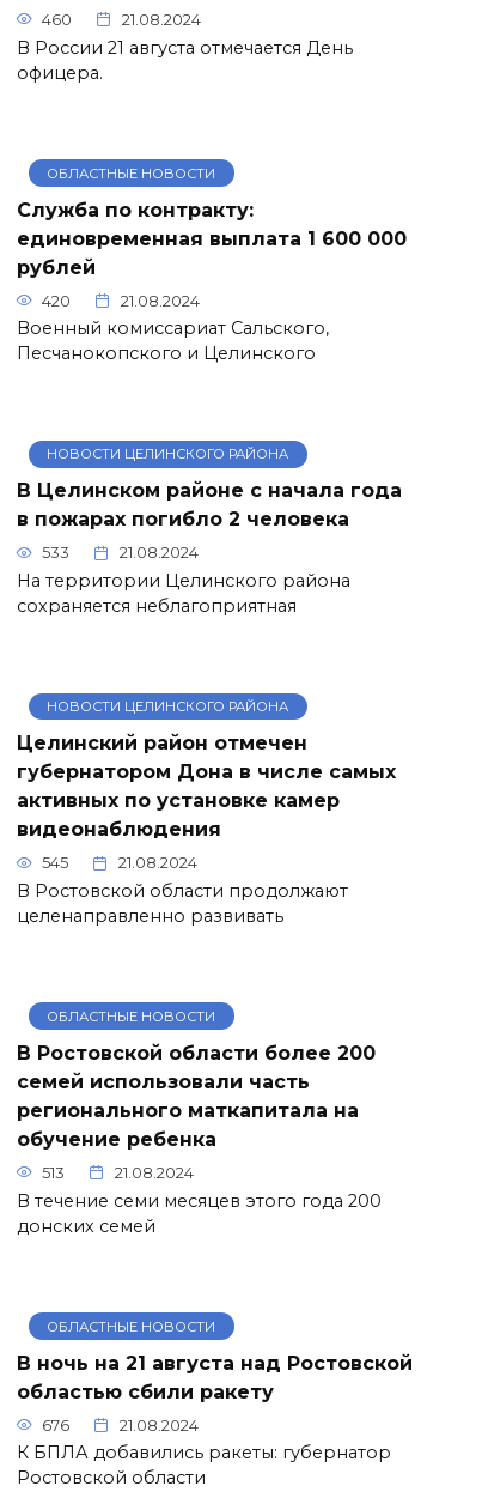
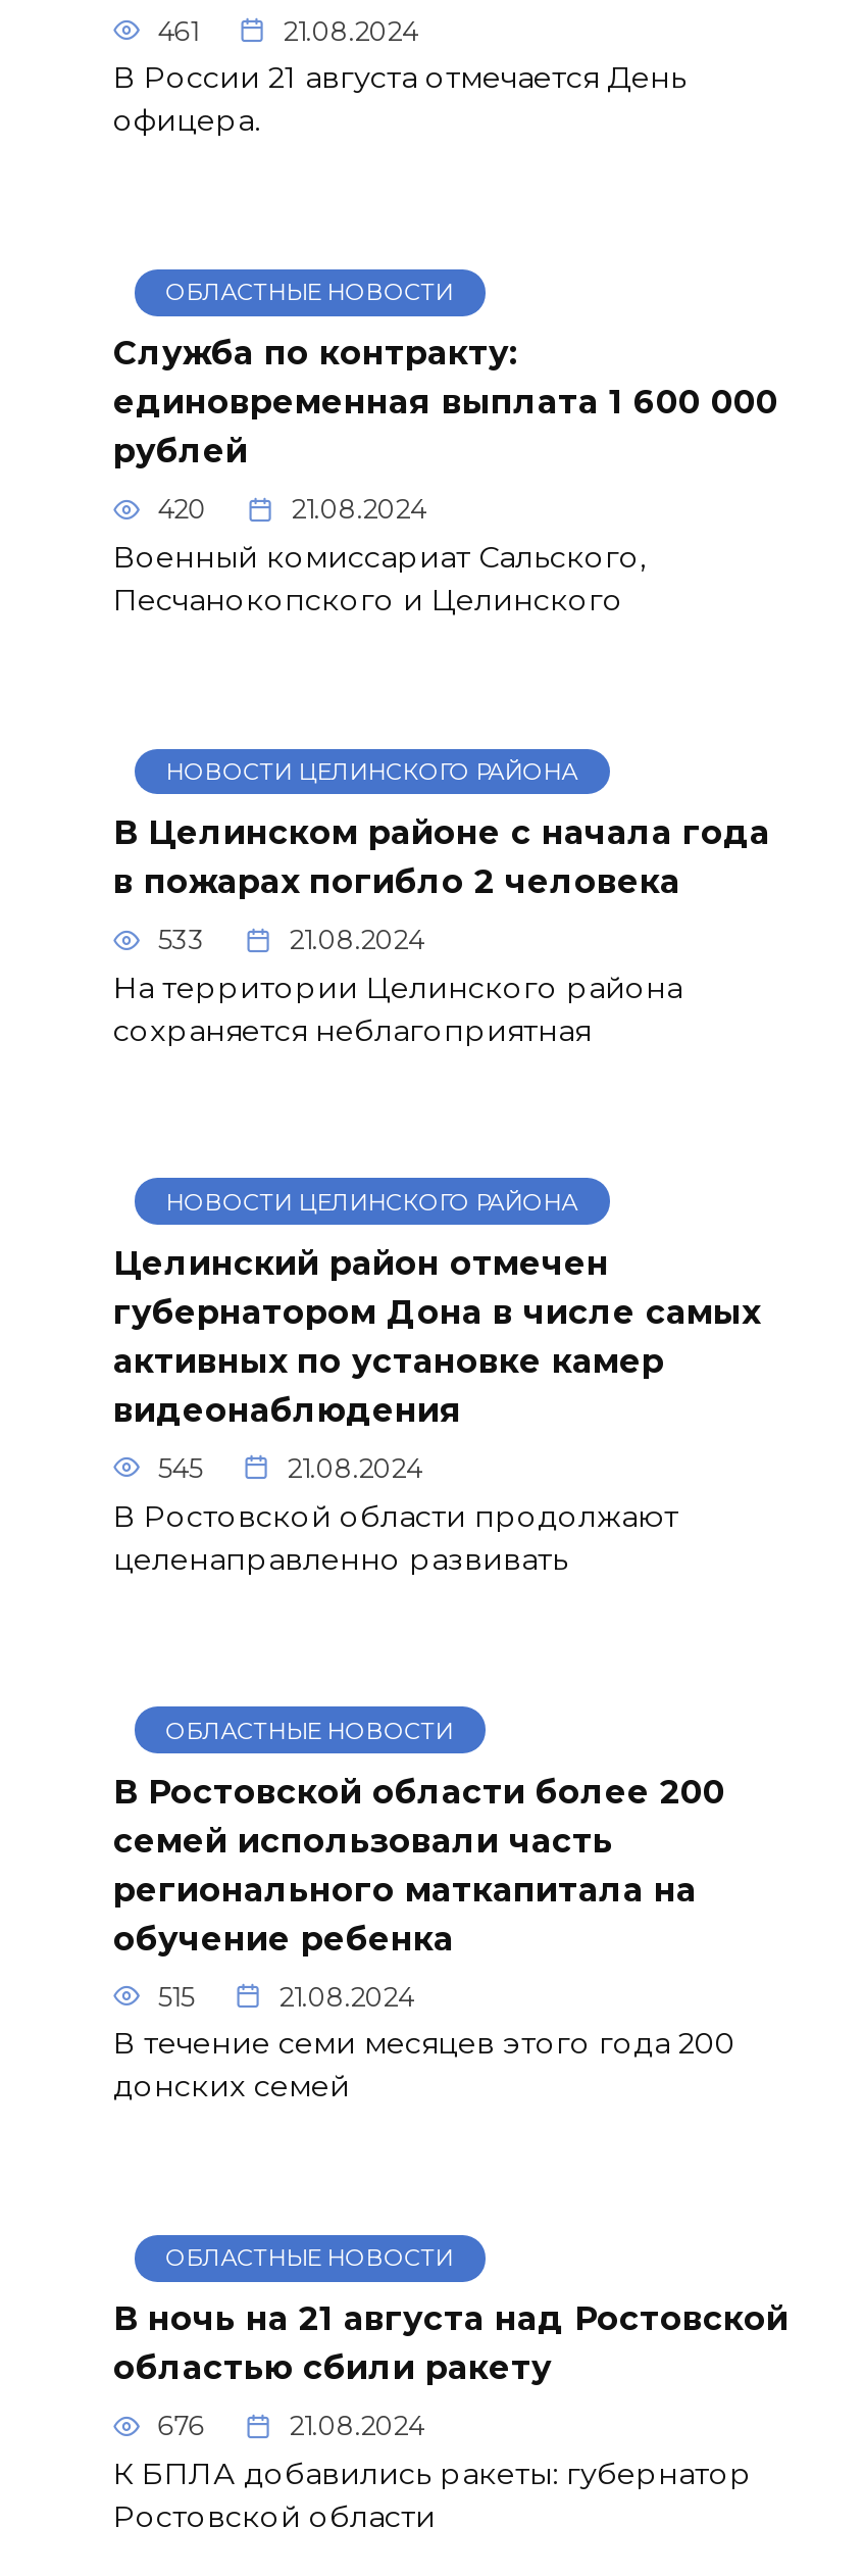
[42,11,72,29] 460 -> [157,15,198,46] 461
[42,1164,65,1182] 513 -> [157,1981,194,2011] 515

